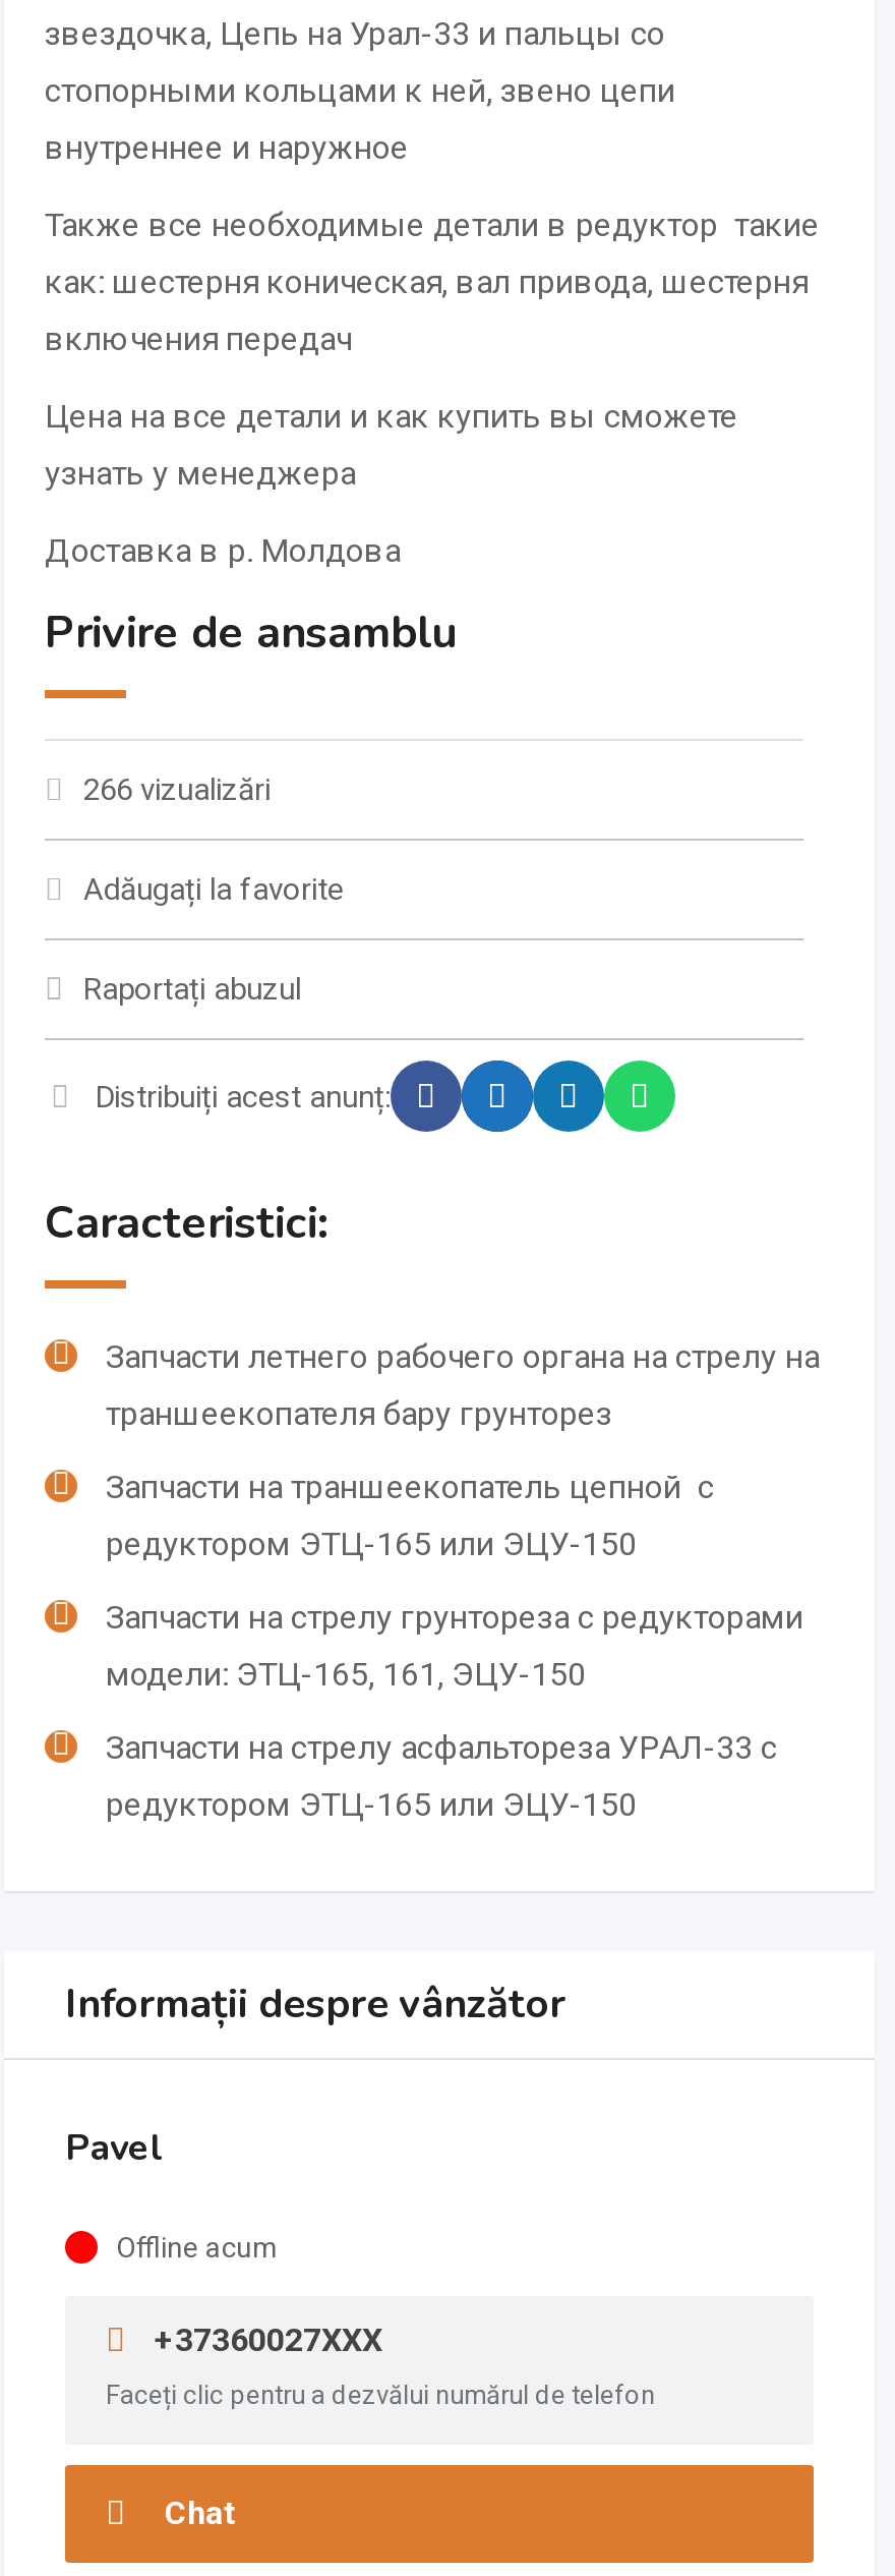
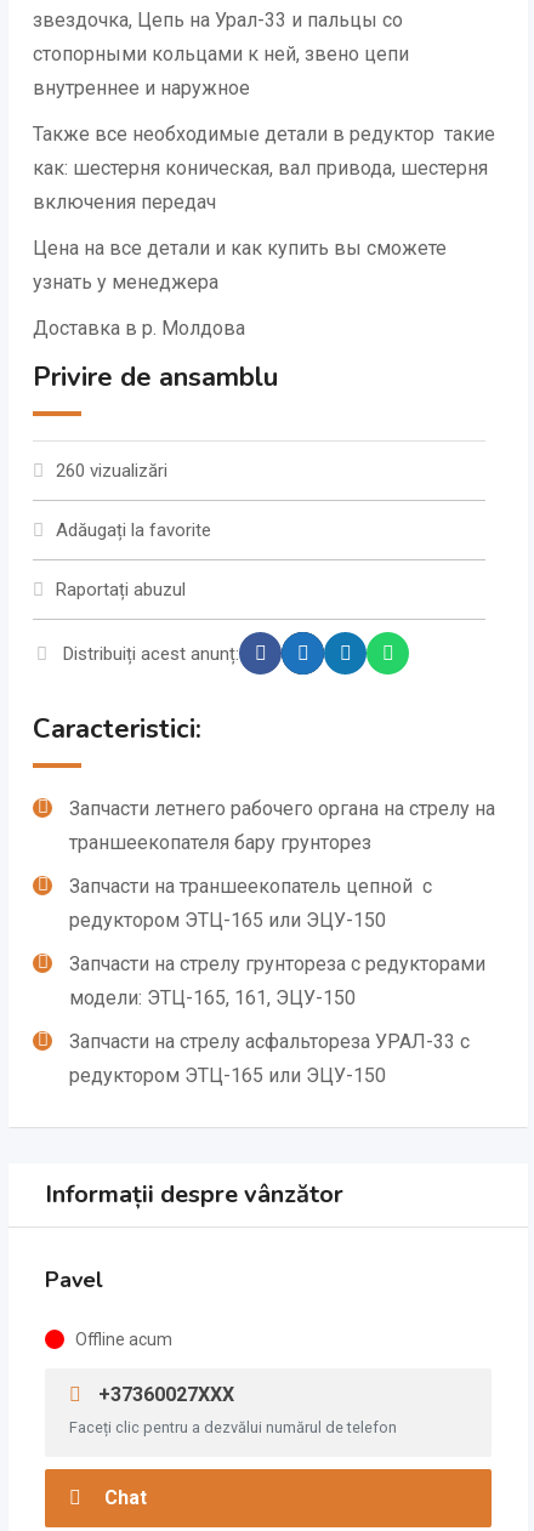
[83,771,271,808] 266 vizualizări -> [56,460,167,482] 260 vizualizări

